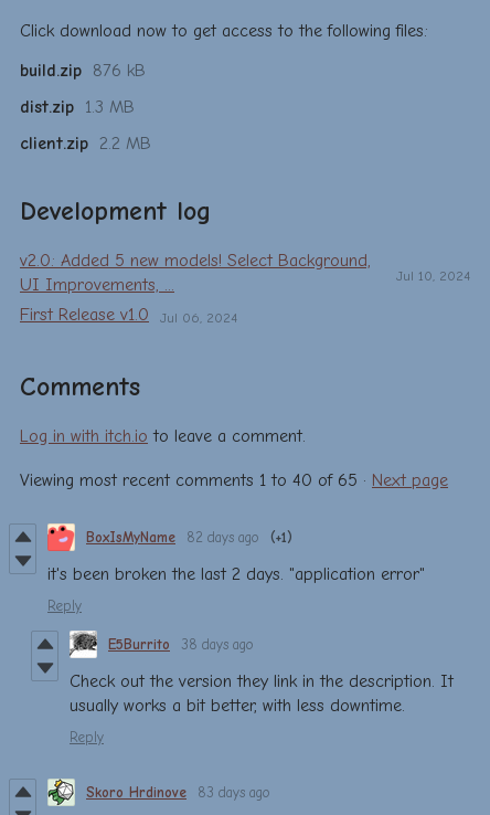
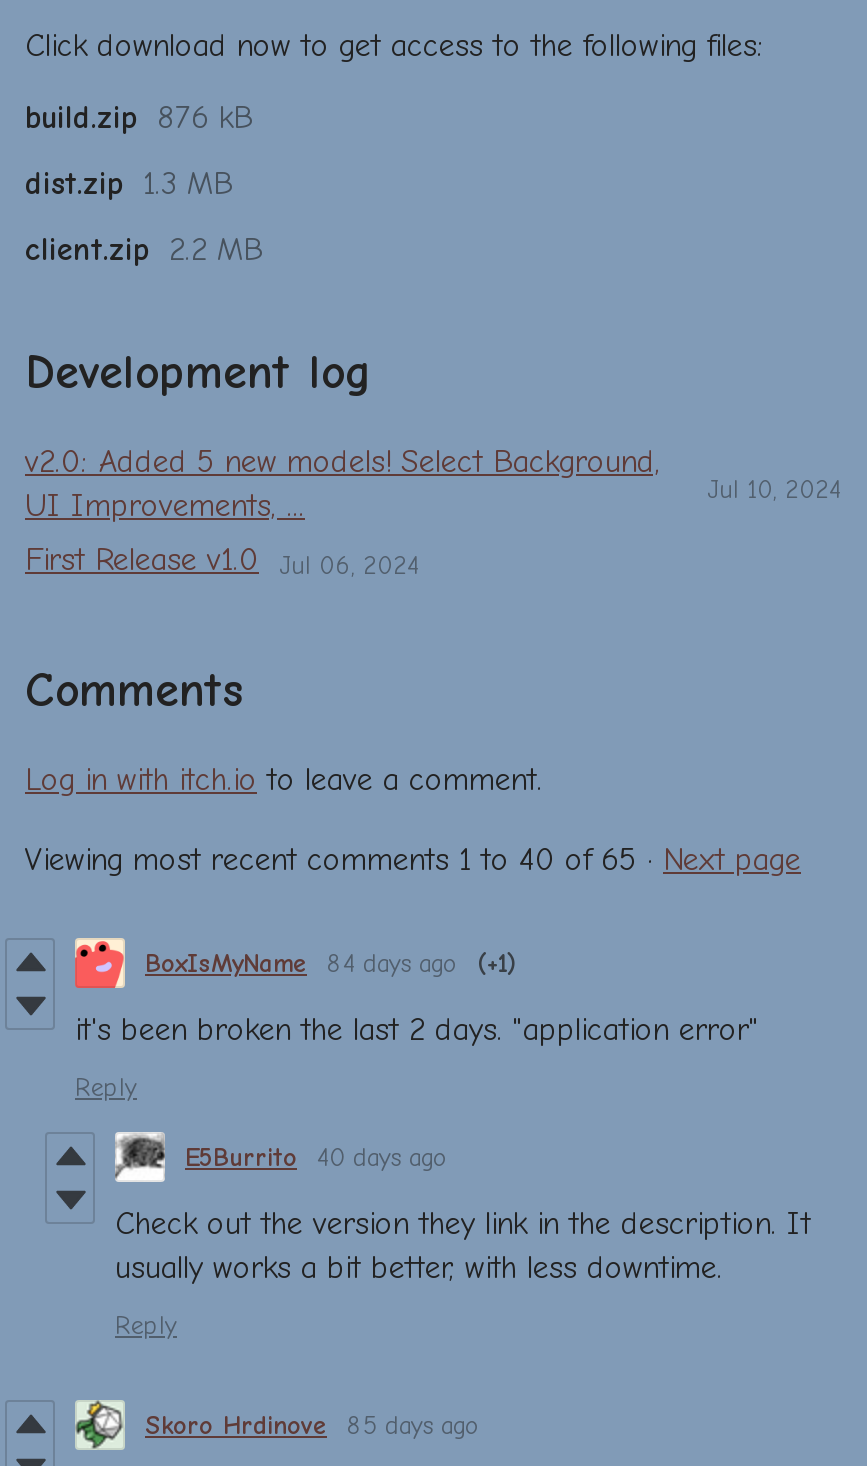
[86,529,292,546] BoxIsMyName 82 days ago (+1) -> [145,948,517,978] BoxIsMyName 84 days ago (+1)
[108,636,254,653] E5Burrito 38 days ago -> [185,1142,447,1172] E5Burrito 40 days ago
[86,784,270,801] Skoro Hrdinove 83 days ago -> [145,1410,479,1440] Skoro Hrdinove 85 days ago

